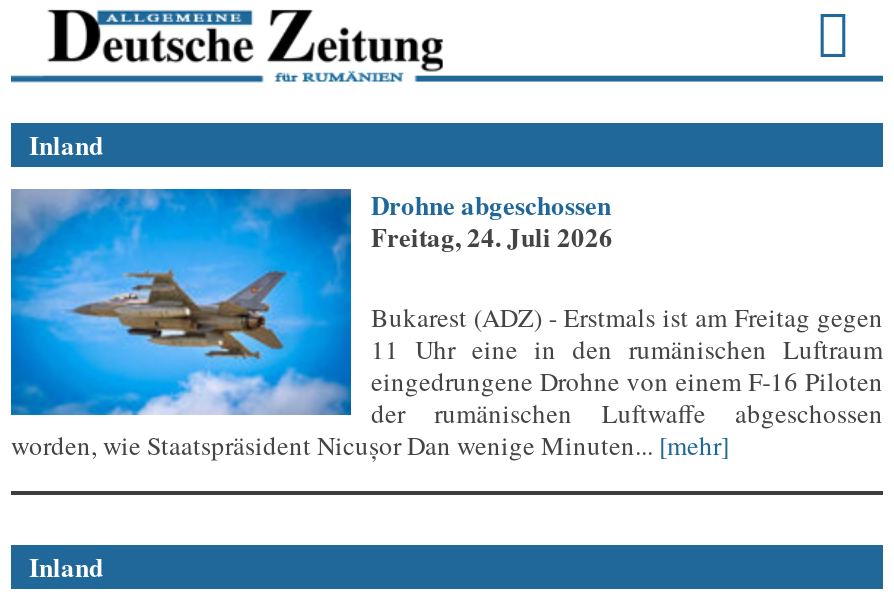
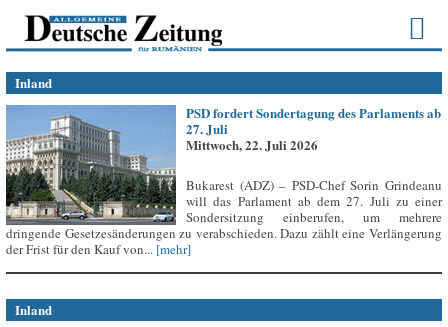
[9,189,883,463] [image] | Bukarest (ADZ) - Erstmals ist am Freitag gegen | 11 Uhr eine in den rumänischen Luftraum | eingedrungene Drohne von einem F-16 Piloten | der rumänischen Luftwaffe abgeschossen | worden, wie Staatspräsident Nicușor Dan wenige Minuten... [mehr] -> [5,104,442,258] [image] | Bukarest (ADZ) – PSD-Chef Sorin Grindeanu | will das Parlament ab dem 27. Juli zu einer | Sondersitzung einberufen, um mehrere | dringende Gesetzesänderungen zu verabschieden. Dazu zählt eine Verlängerung | der Frist für den Kauf von... [mehr]
[371,185,613,255] Drohne abgeschossen | Freitag, 24. Juli 2026 -> [186,103,441,154] PSD fordert Sondertagung des Parlaments ab | 27. Juli | Mittwoch, 22. Juli 2026

